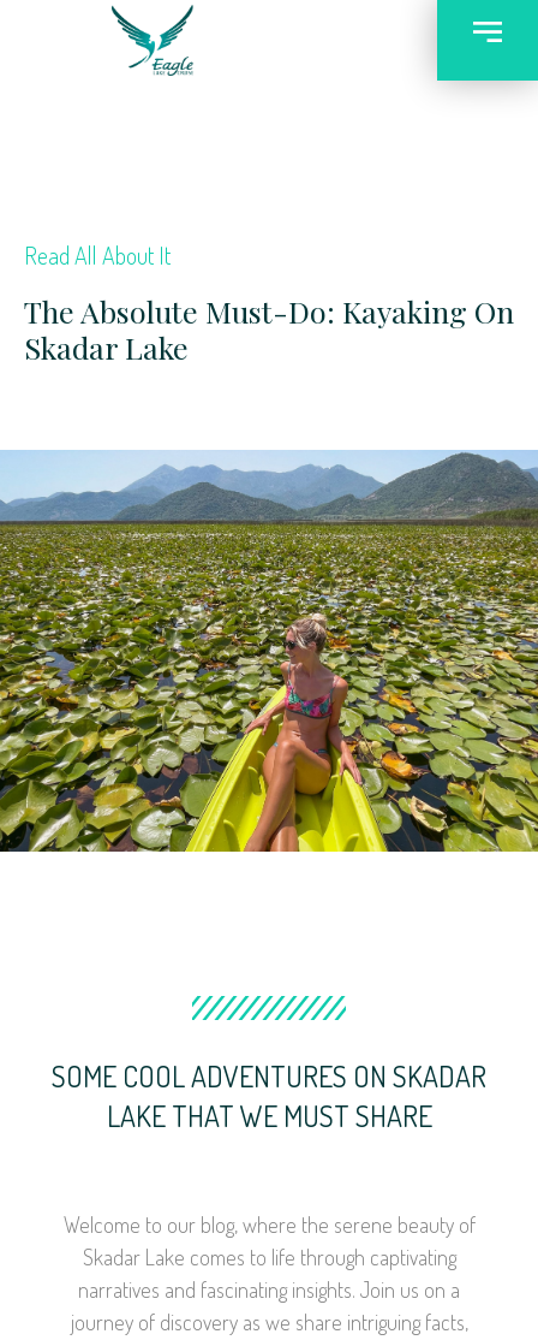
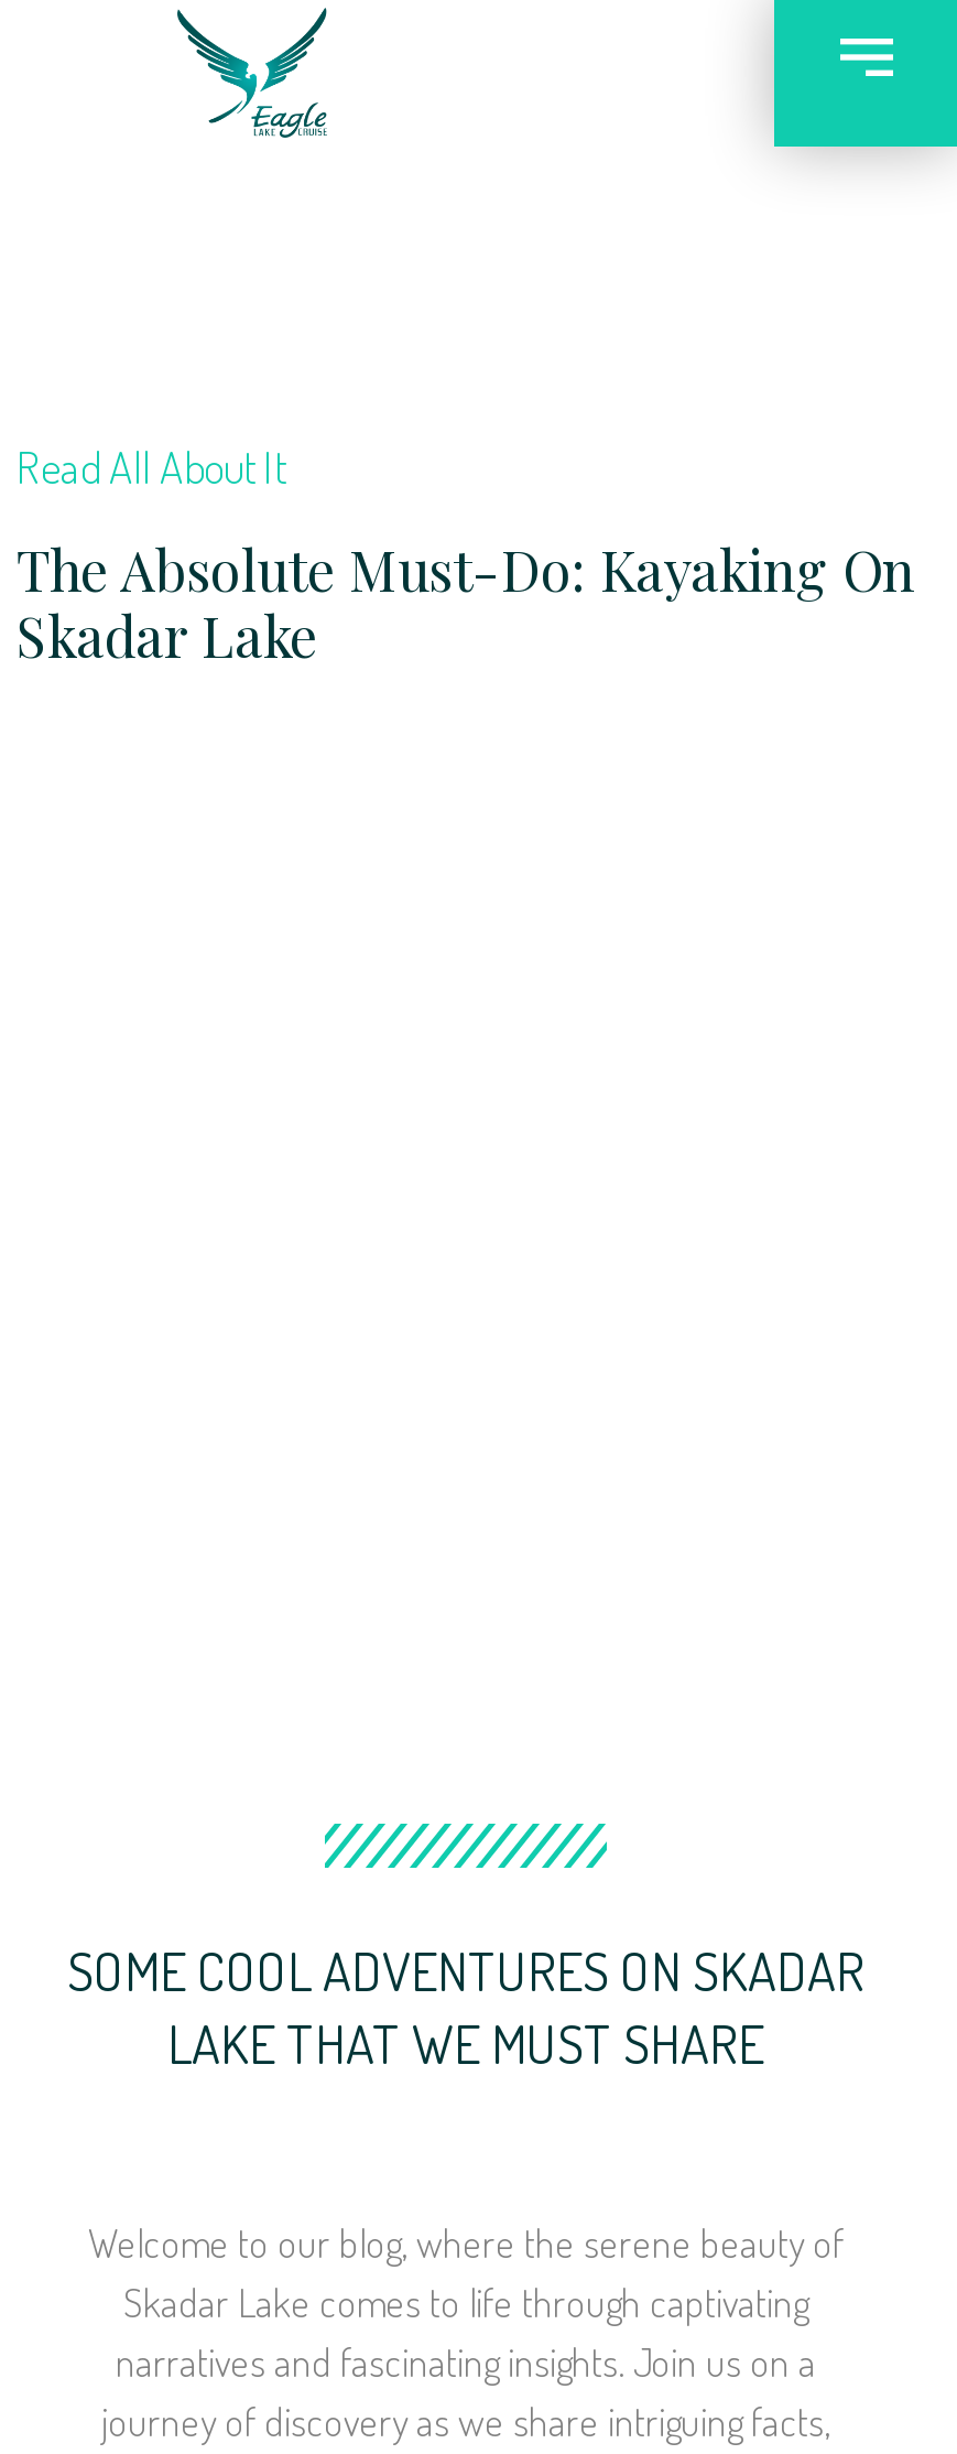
[4,450,534,853] [image] -> none

